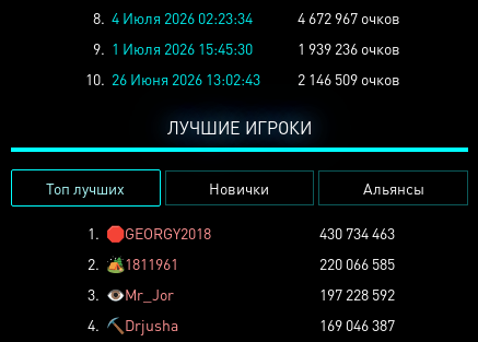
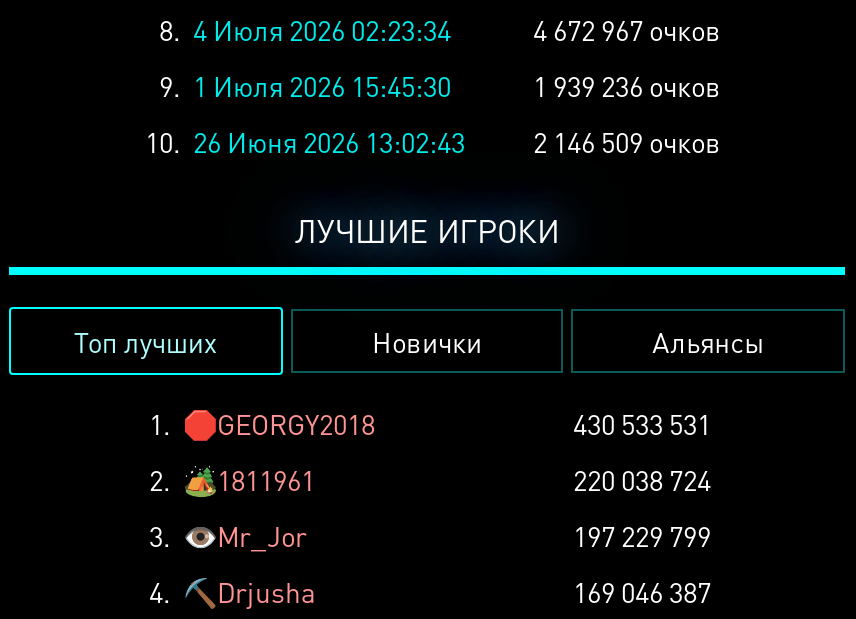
[319,223,395,243] 430 734 463 -> [573,405,711,441] 430 533 531
[319,253,395,273] 220 066 585 -> [573,461,711,497] 220 038 724
[319,284,395,304] 197 228 592 -> [573,517,711,553] 197 229 799

